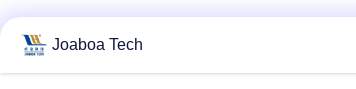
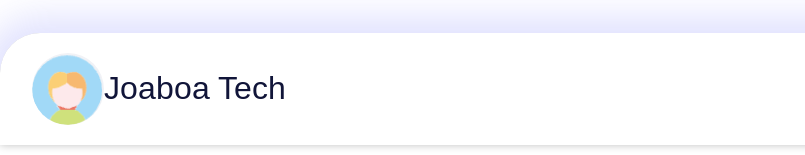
[16,28,49,63] [image] -> [30,53,98,127] [image]

